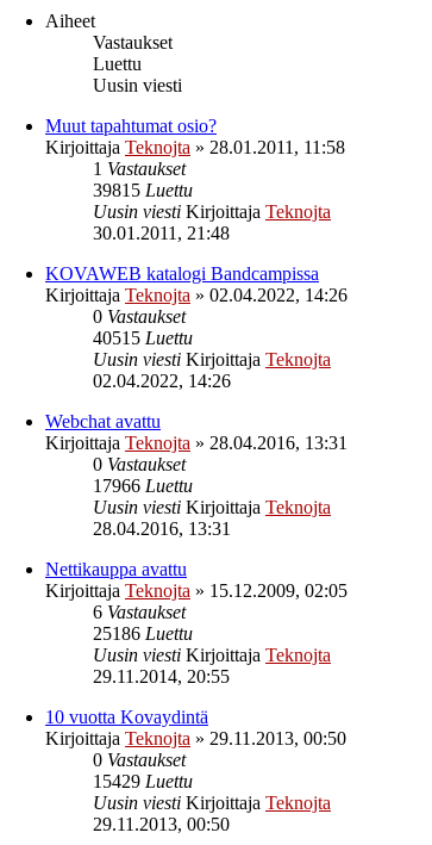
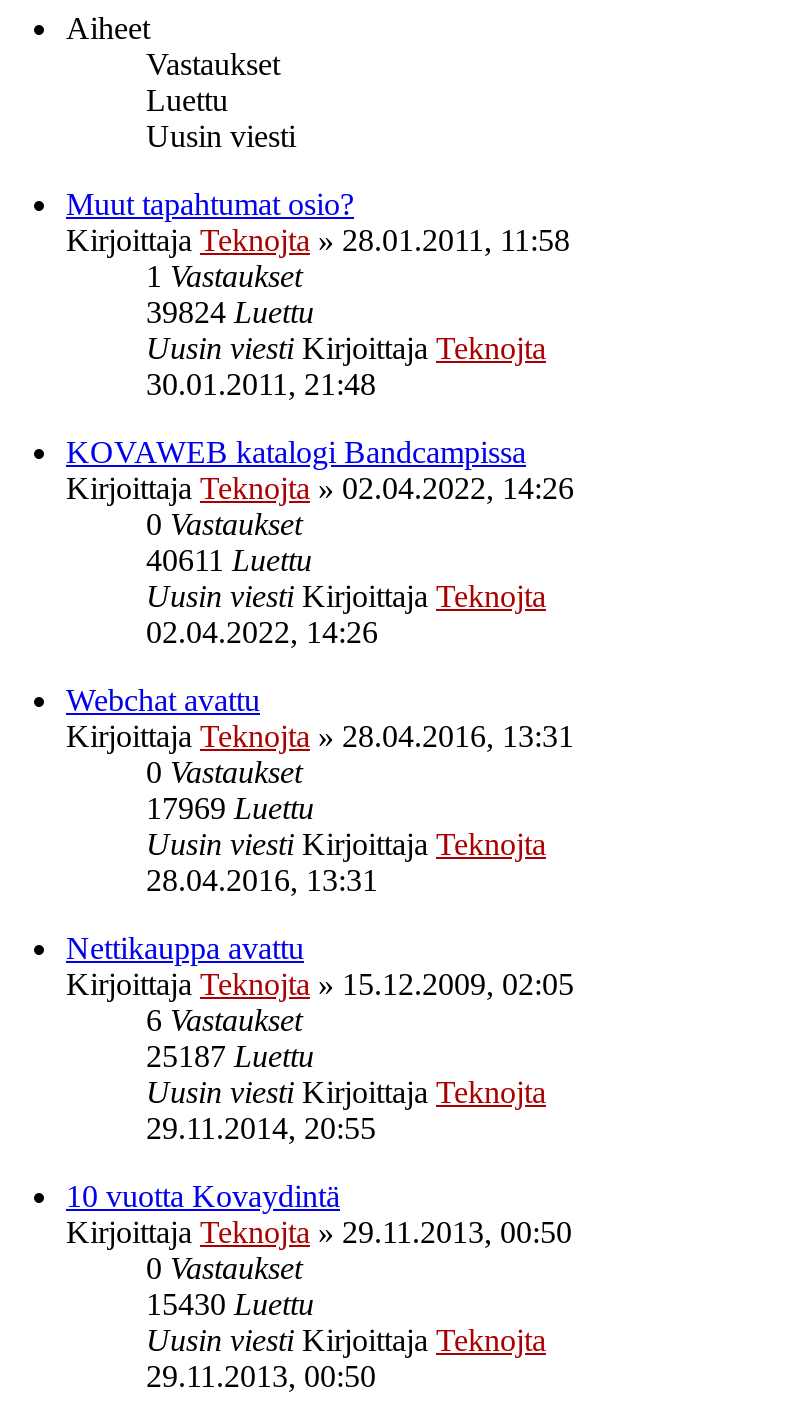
[93,180,193,200] 39815 Luettu -> [146,295,314,329] 39824 Luettu
[93,328,193,348] 40515 Luettu -> [146,543,312,577] 40611 Luettu
[93,475,193,496] 17966 Luettu -> [146,791,314,825] 17969 Luettu
[93,623,193,643] 25186 Luettu -> [146,1039,314,1073] 25187 Luettu
[93,771,193,791] 15429 Luettu -> [146,1287,314,1321] 15430 Luettu

